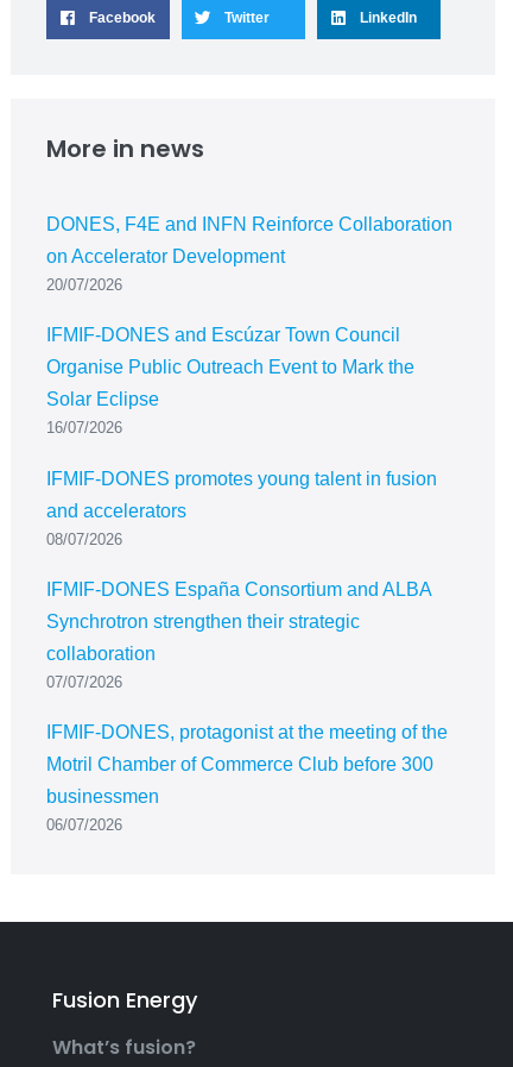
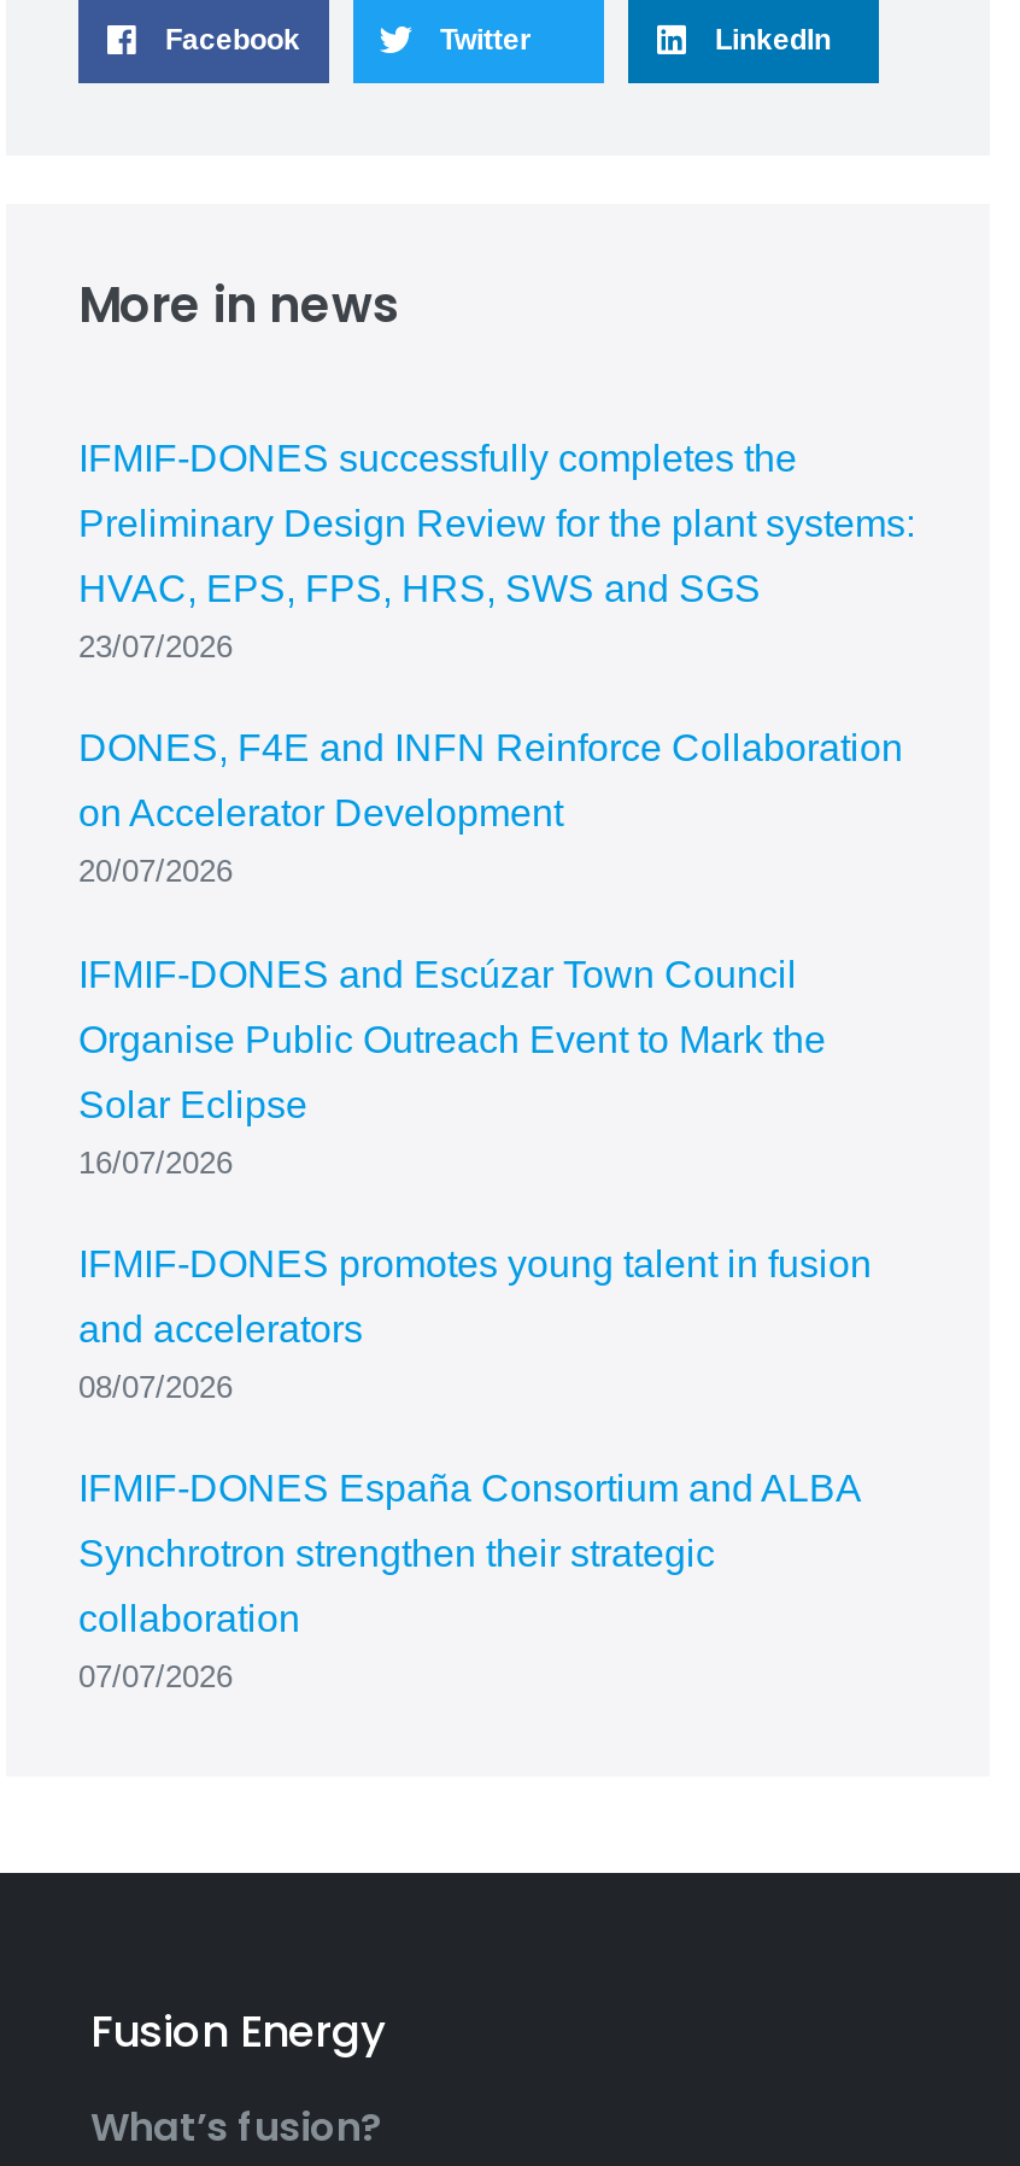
none -> [78,438,915,664] IFMIF-DONES successfully completes the | Preliminary Design Review for the plant systems: | HVAC, EPS, FPS, HRS, SWS and SGS | 23/07/2026
moved [46,214,452,691] -> [78,728,903,1695]: DONES, F4E and INFN Reinforce Collaboration | on Accelerator Development | 20/07/2026 | ... | collaboration | 07/07/2026
[46,723,448,834] IFMIF-DONES, protagonist at the meeting of the | Motril Chamber of Commerce Club before 300 | businessmen | 06/07/2026 -> none

